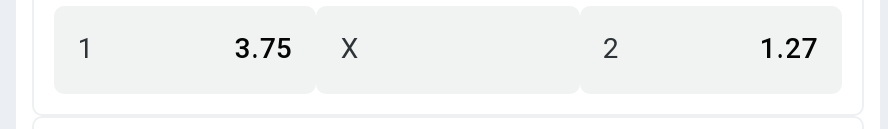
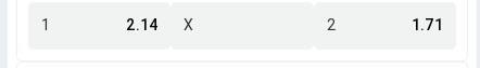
[235,32,359,64] 3.75 X -> [126,16,194,33] 2.14 X
[760,32,818,64] 1.27 -> [412,16,443,33] 1.71

